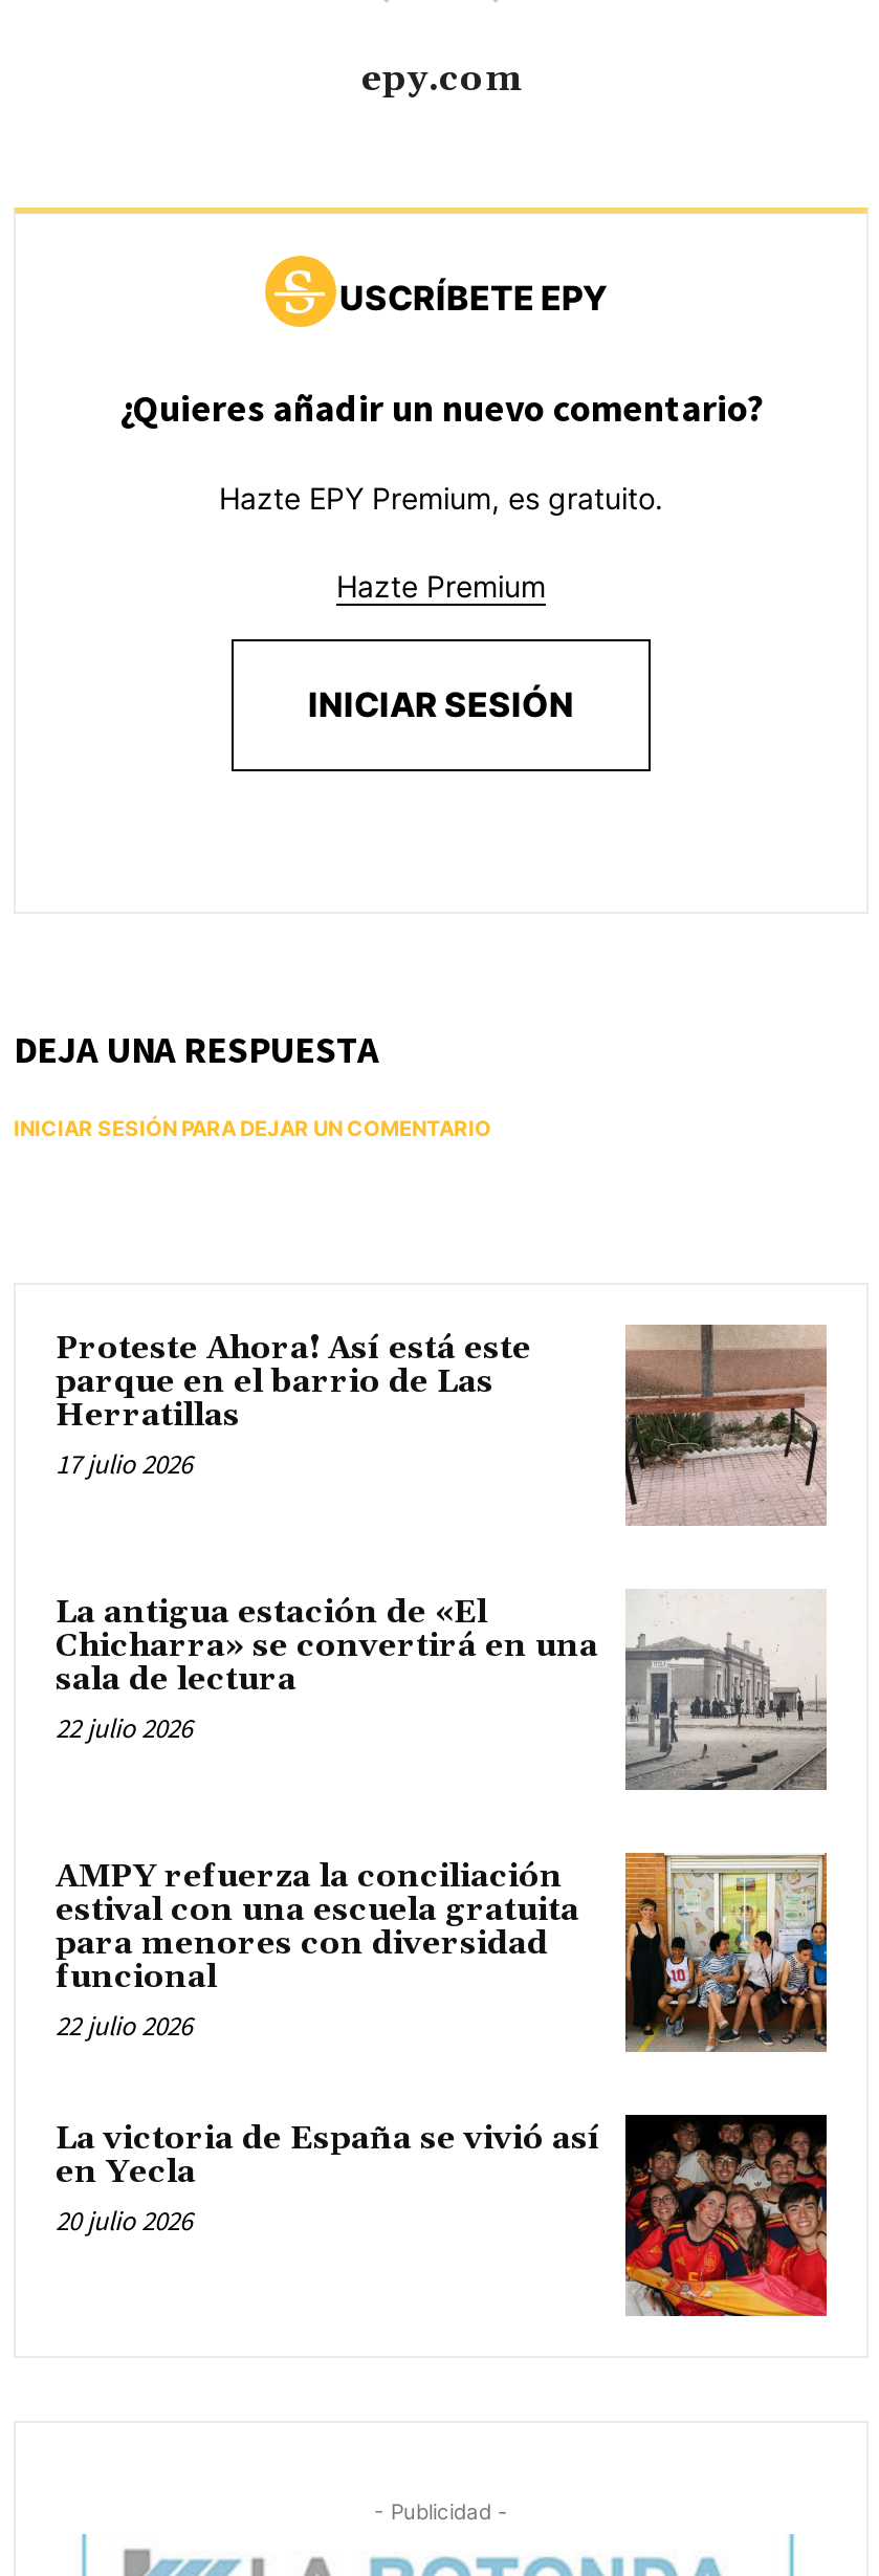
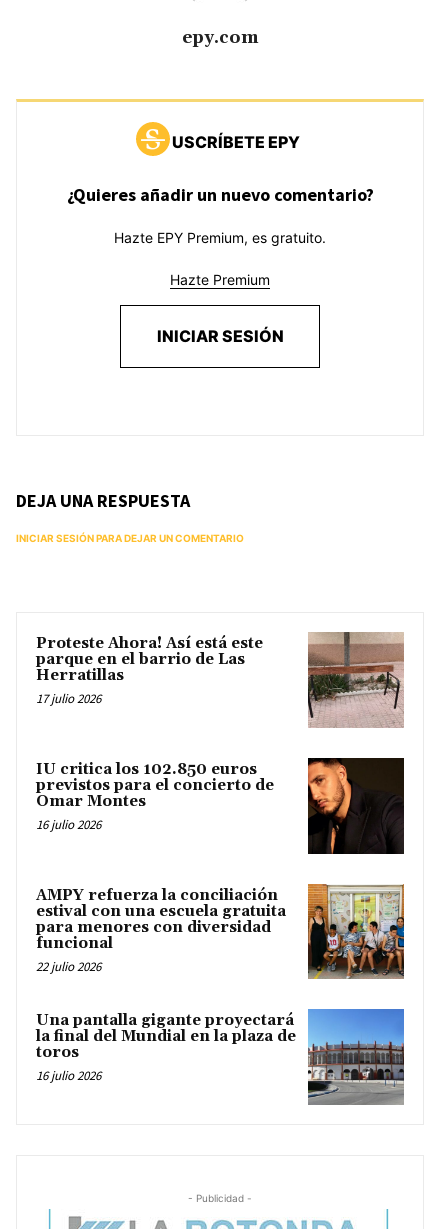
[56,1589,829,1792] [image] | La antigua estación de «El | Chicharra» se convertirá en una | sala de lectura | 22 julio 2026 -> [36,757,405,855] [image] | IU critica los 102.850 euros | previstos para el concierto de | Omar Montes | 16 julio 2026
[56,2113,829,2318] [image] | La victoria de España se vivió así | en Yecla | 20 julio 2026 -> [36,1008,405,1106] [image] | Una pantalla gigante proyectará | la final del Mundial en la plaza de | toros | 16 julio 2026

